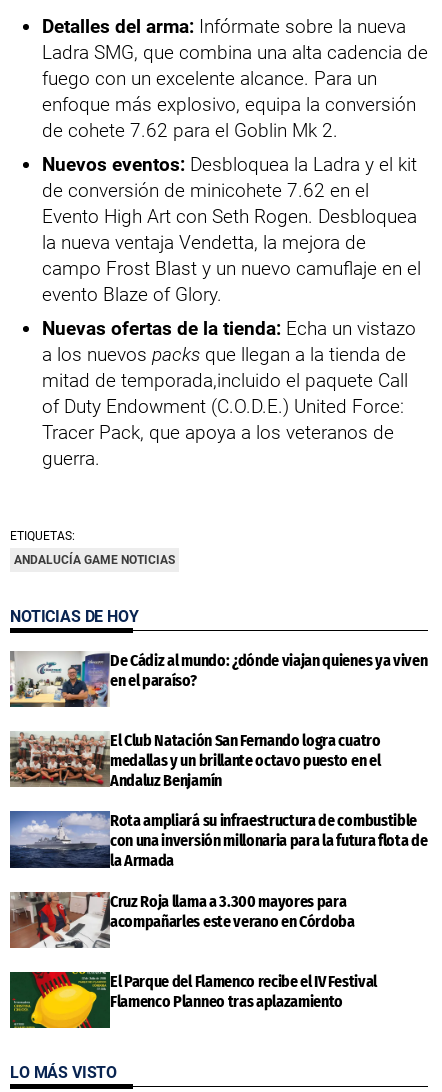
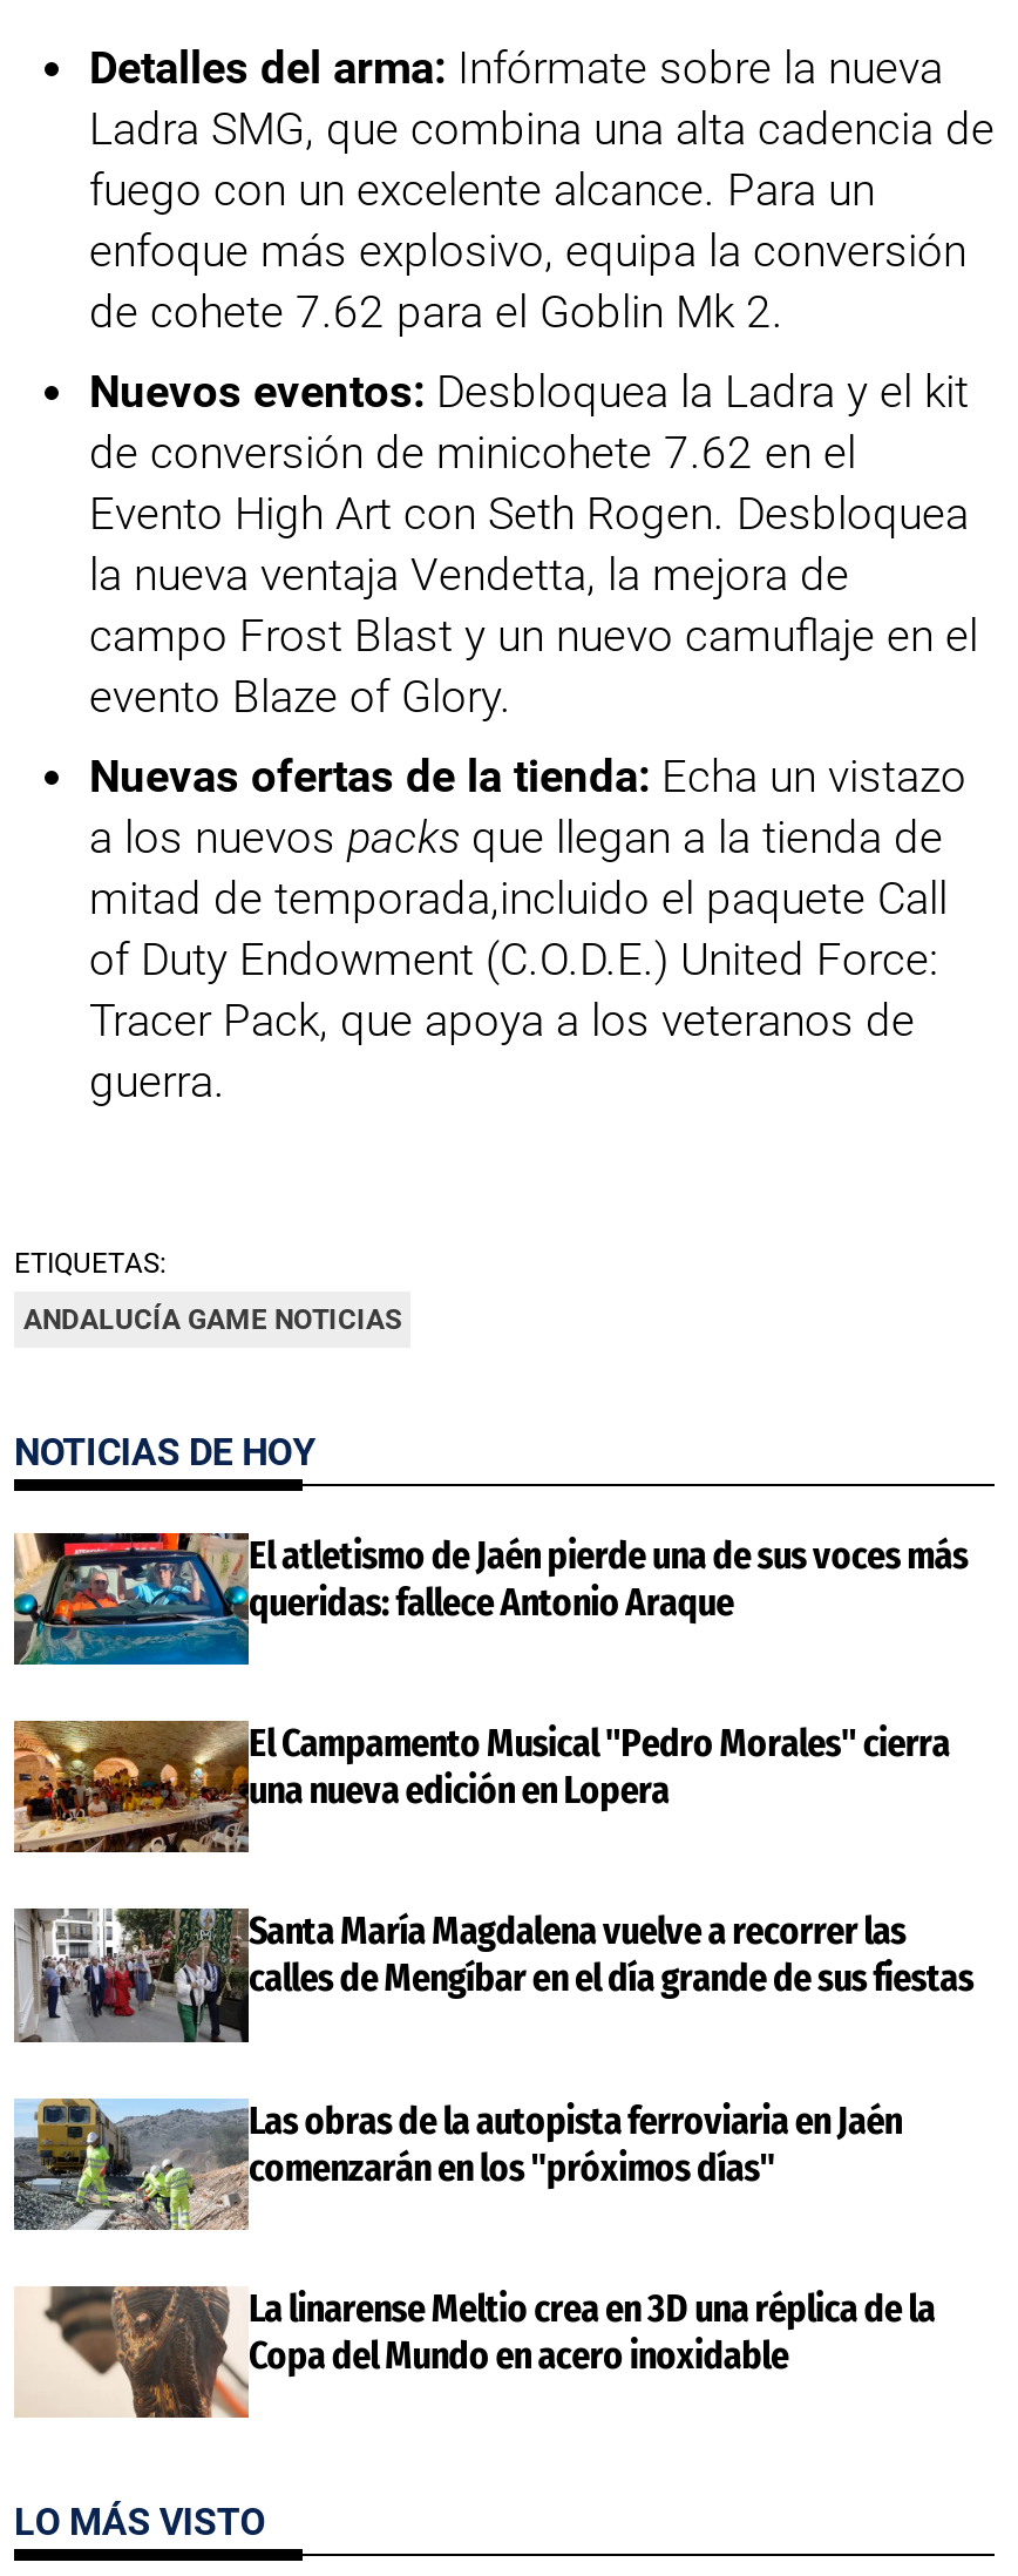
[10,651,427,708] [image] | De Cádiz al mundo: ¿dónde viajan quienes ya viven | en el paraíso? -> [12,1531,968,1667] [image] | El atletismo de Jaén pierde una de sus voces más | queridas: fallece Antonio Araque
[9,731,381,790] [image] | El Club Natación San Fernando logra cuatro | medallas y un brillante octavo puesto en el | Andaluz Benjamín -> [12,1719,950,1855] [image] | El Campamento Musical "Pedro Morales" cierra | una nueva edición en Lopera
[10,810,427,870] [image] | Rota ampliará su infraestructura de combustible | con una inversión millonaria para la futura flota de | la Armada -> [14,1906,973,2045] [image] | Santa María Magdalena vuelve a recorrer las | calles de Mengíbar en el día grande de sus fiestas
[10,891,355,948] [image] | Cruz Roja llama a 3.300 mayores para | acompañarles este verano en Córdoba -> [14,2096,902,2232] [image] | Las obras de la autopista ferroviaria en Jaén | comenzarán en los "próximos días"
[9,971,377,1029] [image] | El Parque del Flamenco recibe el IV Festival | Flamenco Planneo tras aplazamiento -> [14,2284,935,2420] [image] | La linarense Meltio crea en 3D una réplica de la | Copa del Mundo en acero inoxidable

